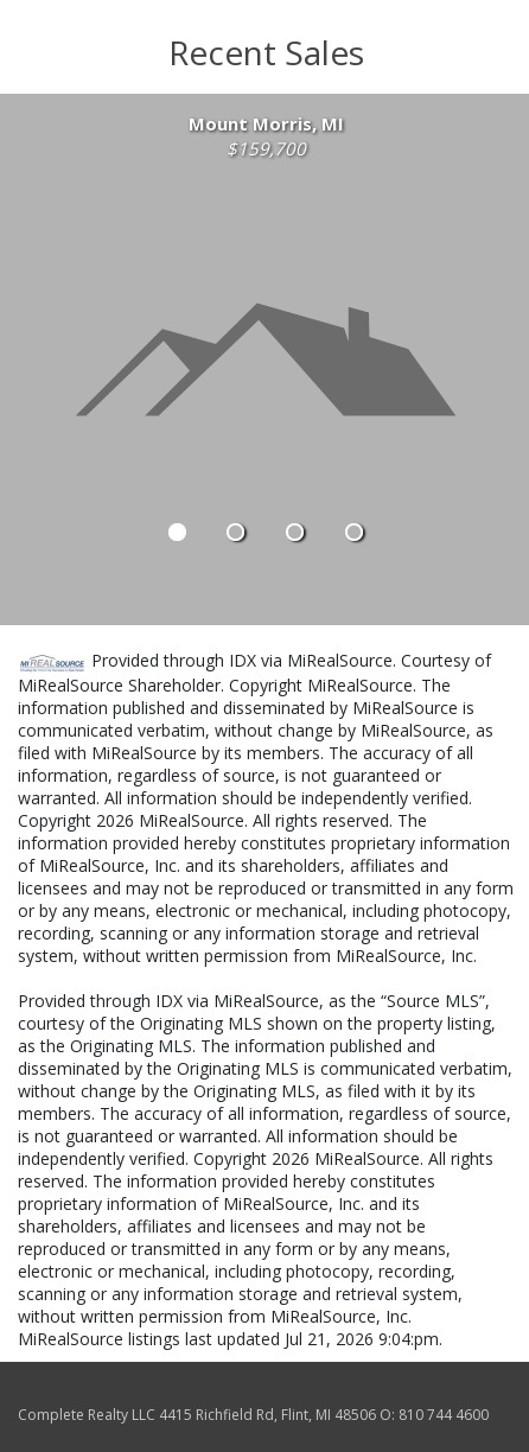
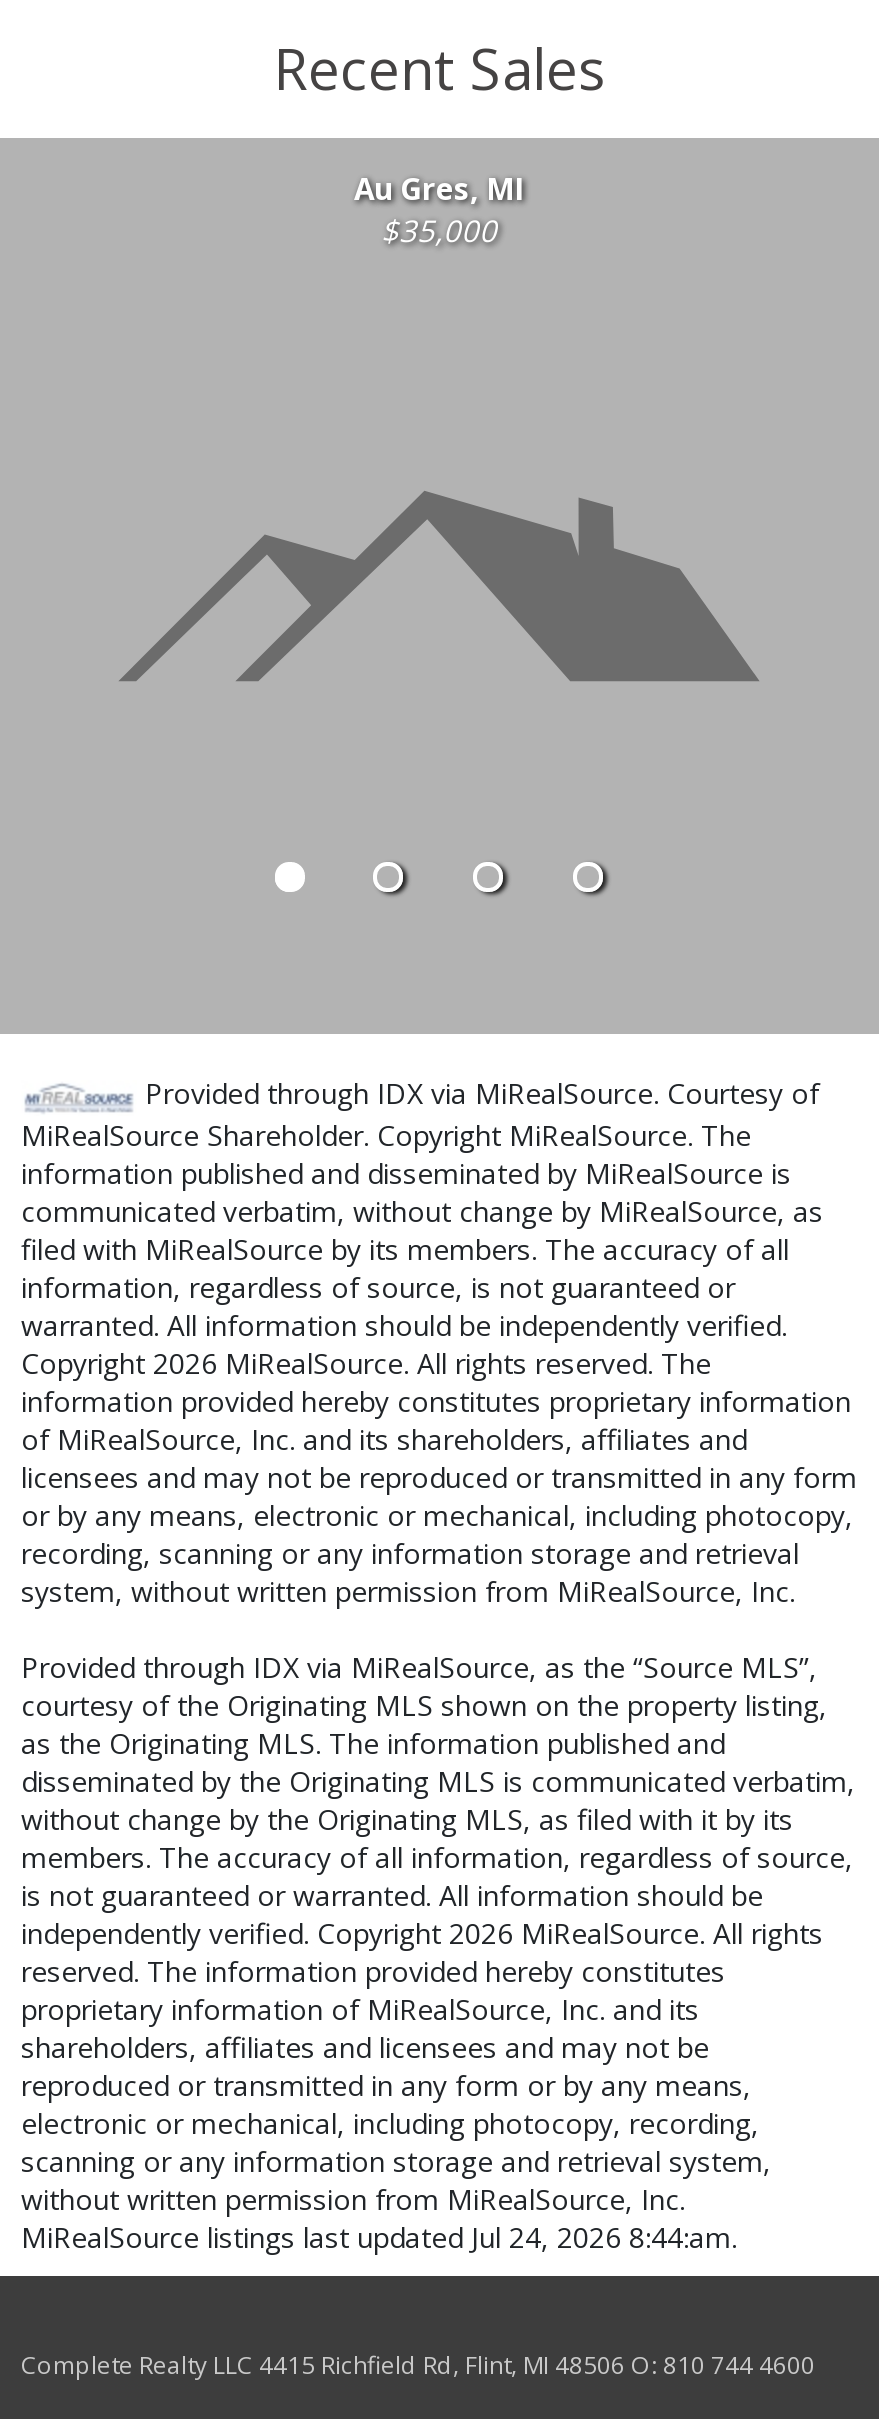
[188,112,343,136] Mount Morris, MI -> [354,169,524,209] Au Gres, MI
[226,137,305,161] $159,700 -> [381,211,497,251] $35,000
[18,1327,442,1350] MiRealSource listings last updated Jul 21, 2026 9:04:pm. -> [21,2217,737,2255] MiRealSource listings last updated Jul 24, 2026 8:44:am.

